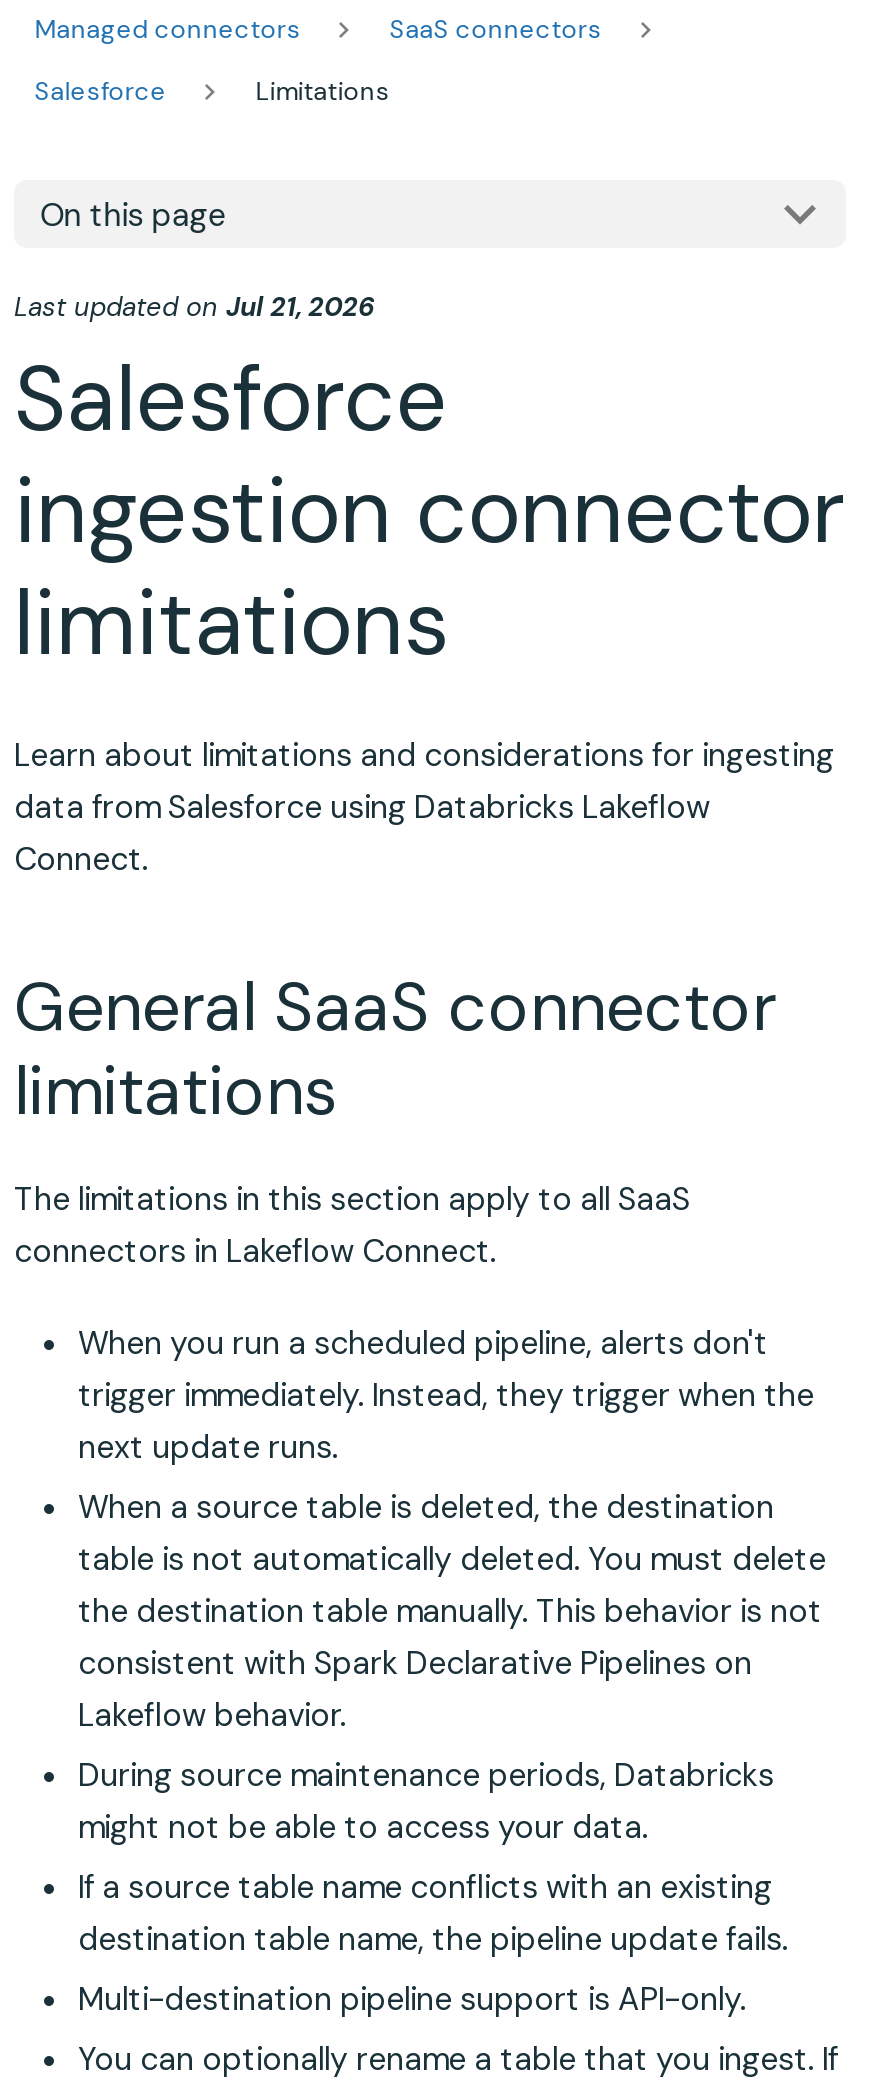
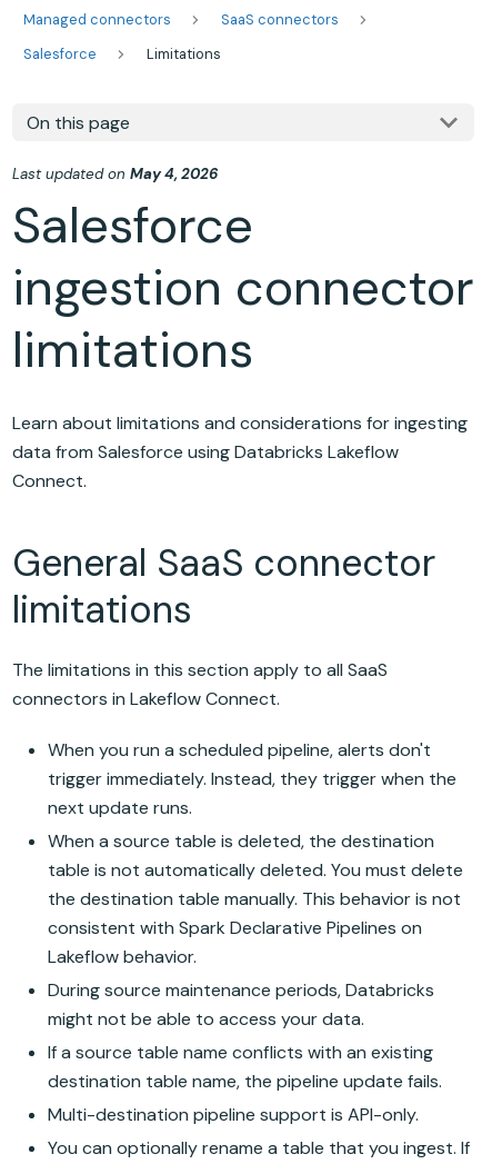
[14,290,374,324] Last updated on Jul 21, 2026 -> [12,165,218,184] Last updated on May 4, 2026

